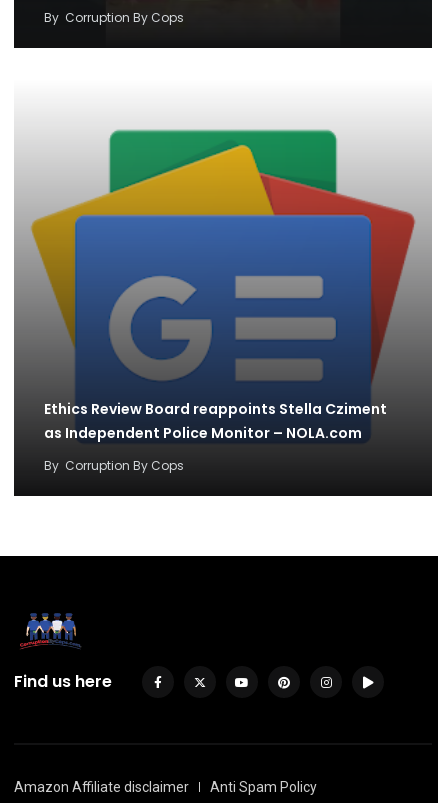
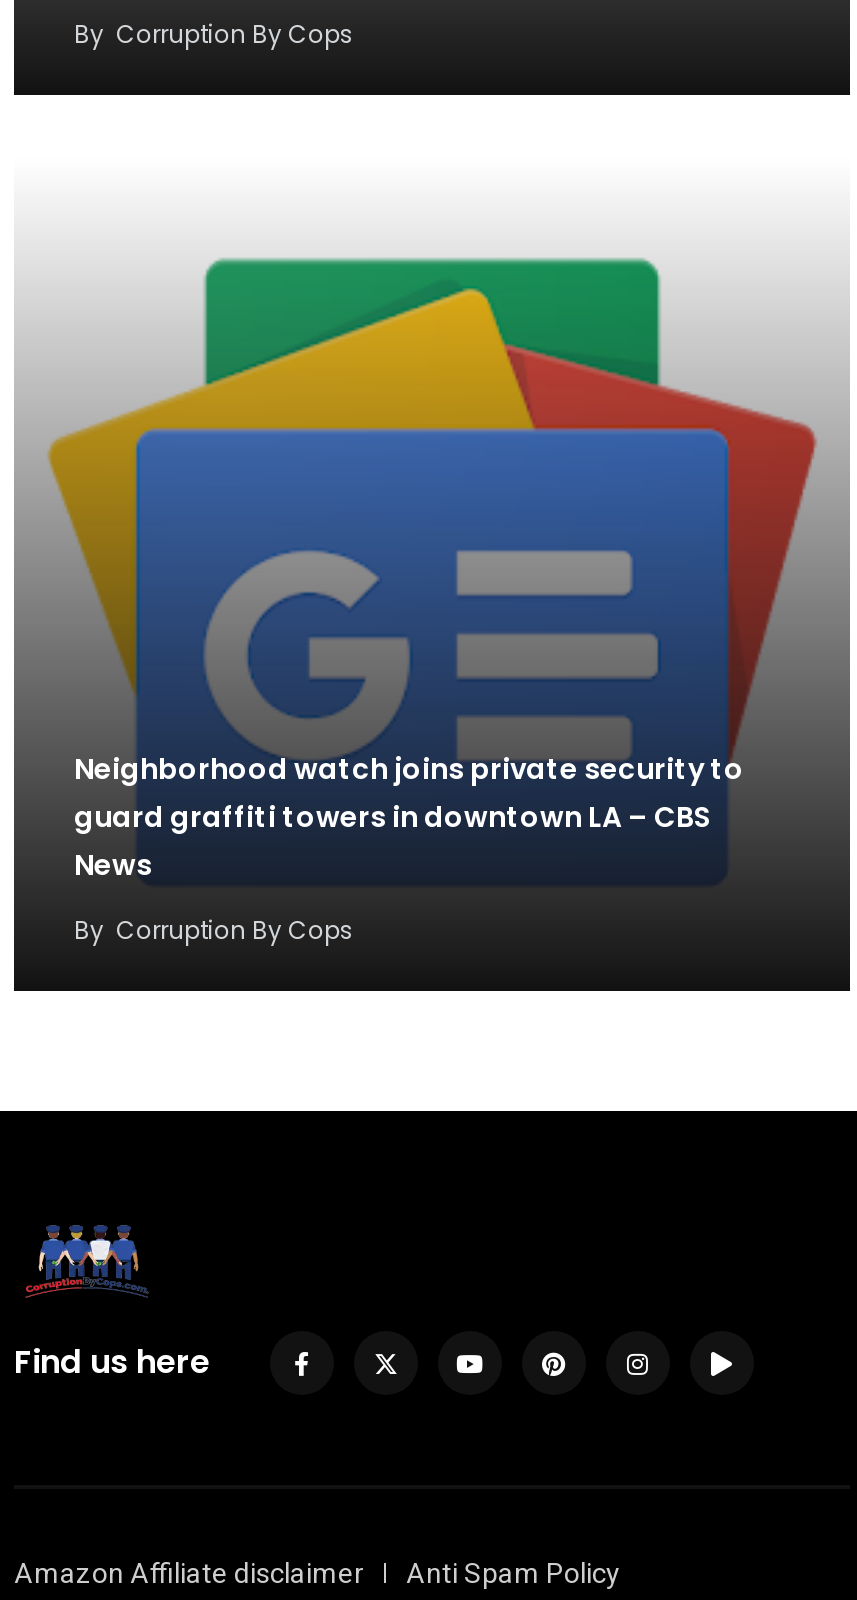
[44,399,387,443] Ethics Review Board reappoints Stella Cziment | as Independent Police Monitor – NOLA.com -> [74,748,744,884] Neighborhood watch joins private security to | guard graffiti towers in downtown LA – CBS | News

